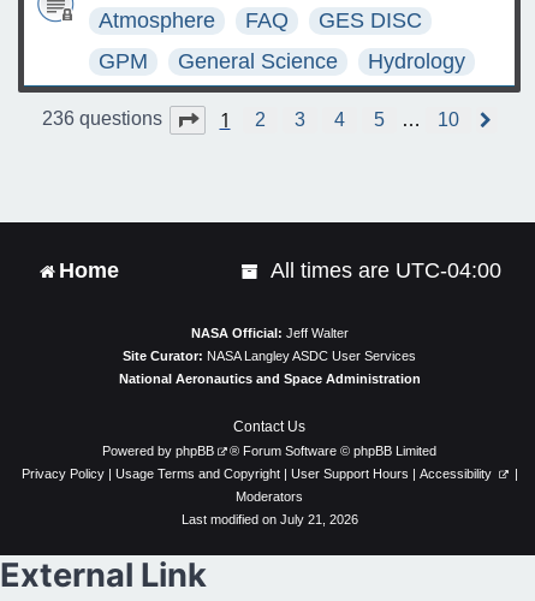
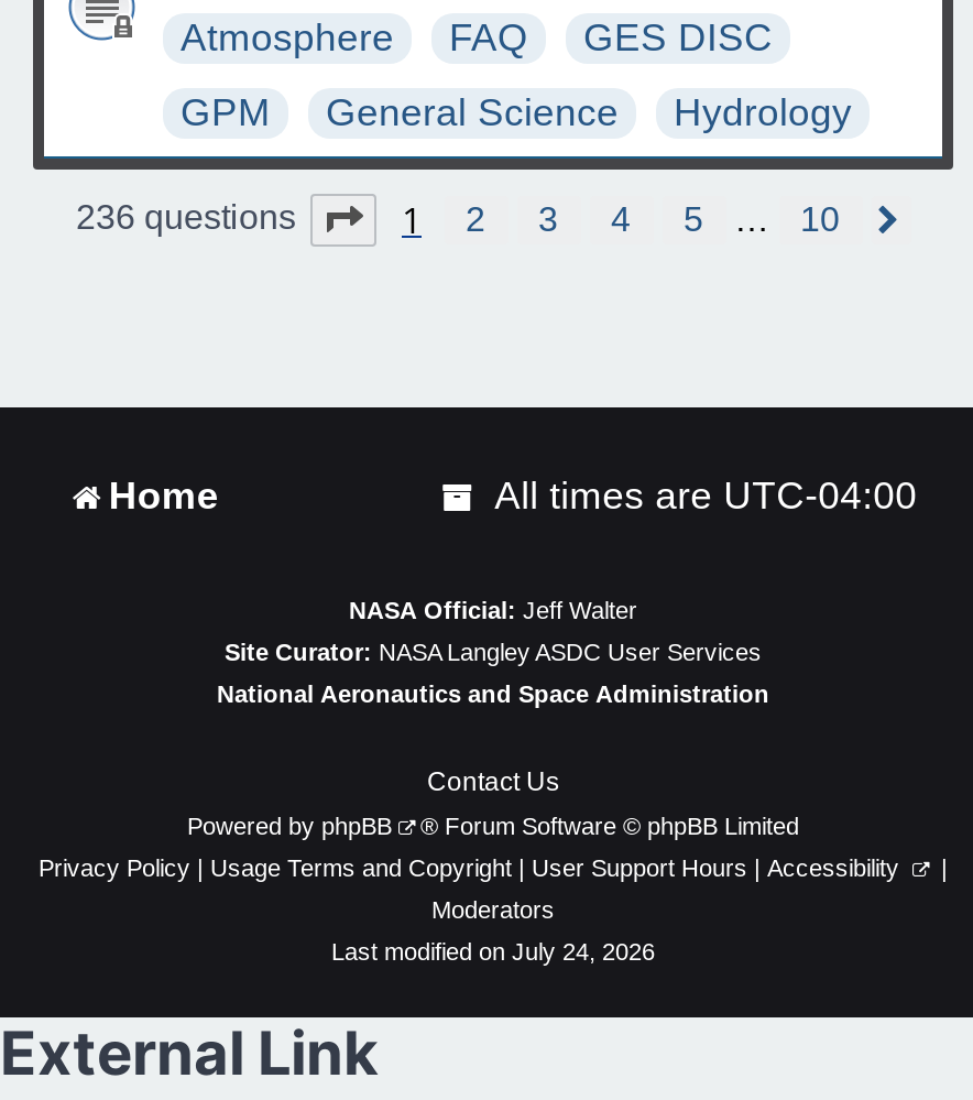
[181,512,358,527] Last modified on July 21, 2026 -> [331,939,655,965] Last modified on July 24, 2026

